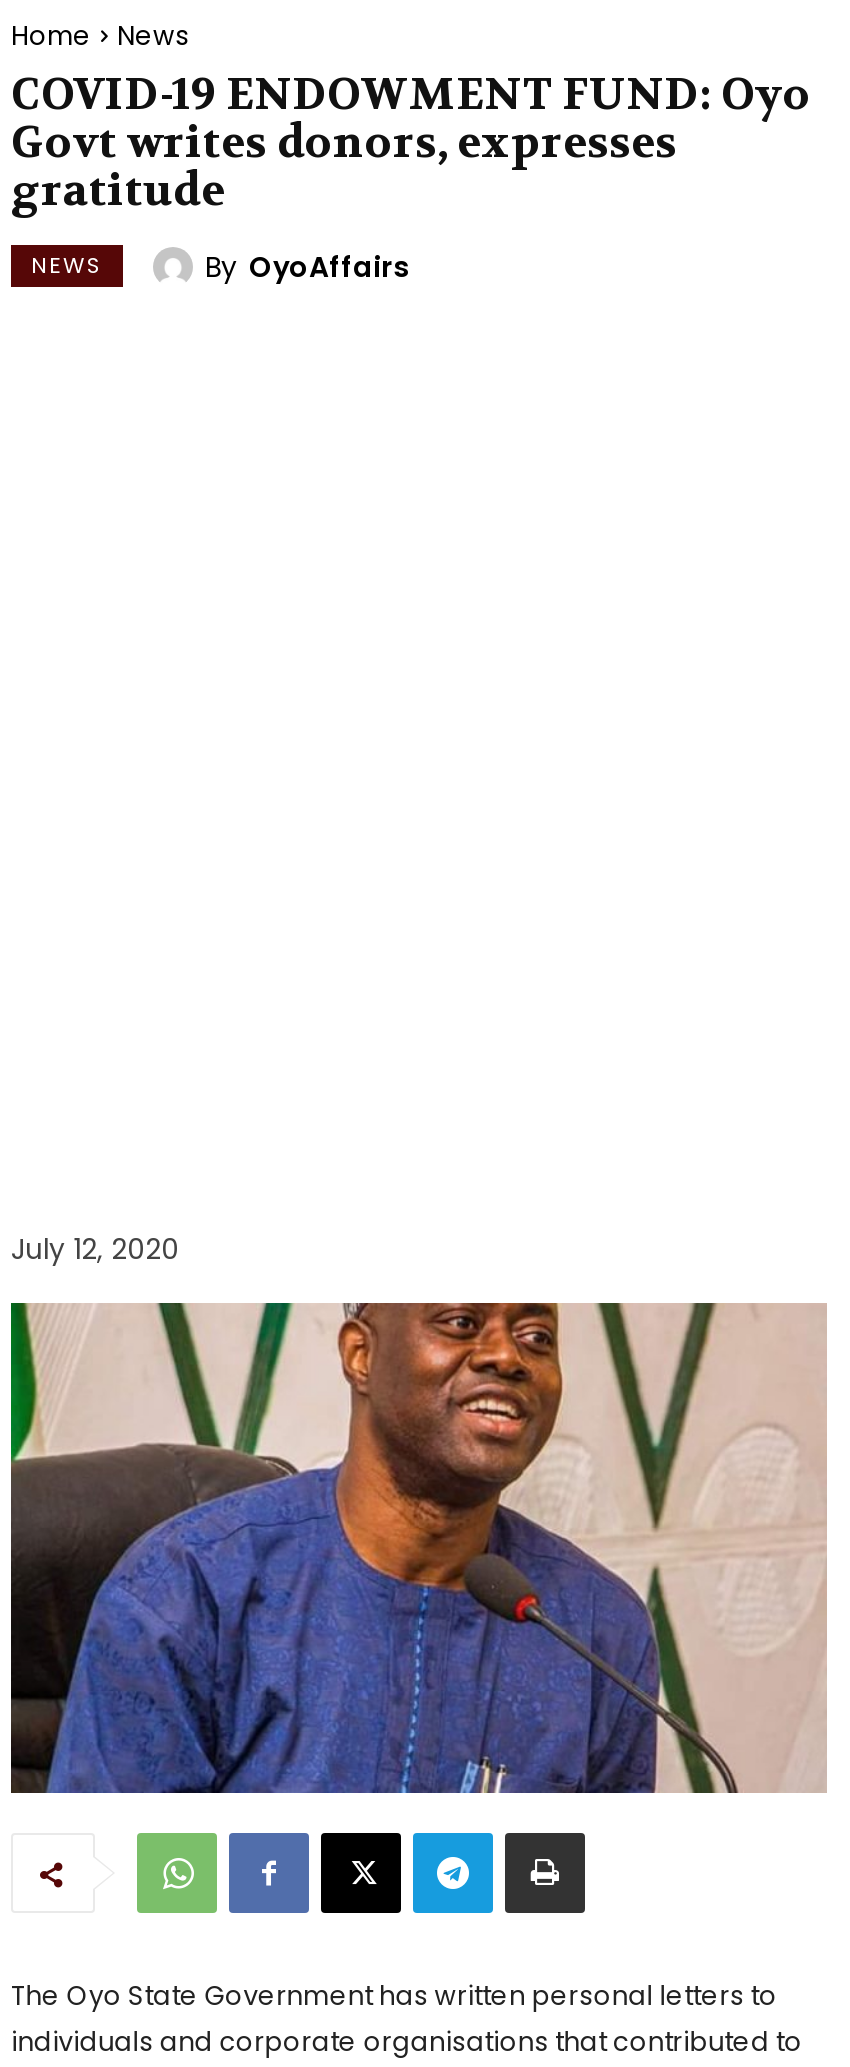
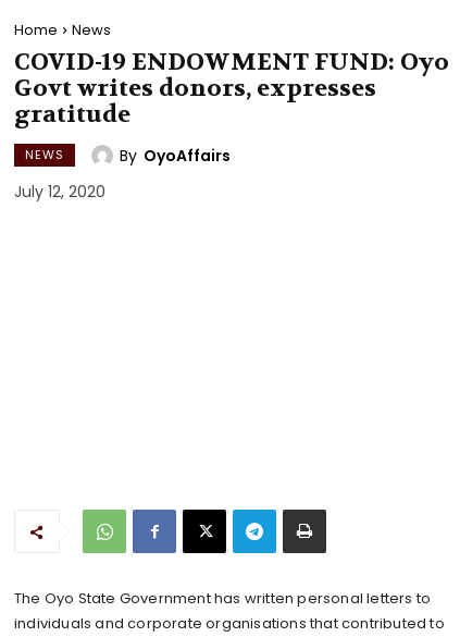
[9,1301,829,1795] [image] -> none

